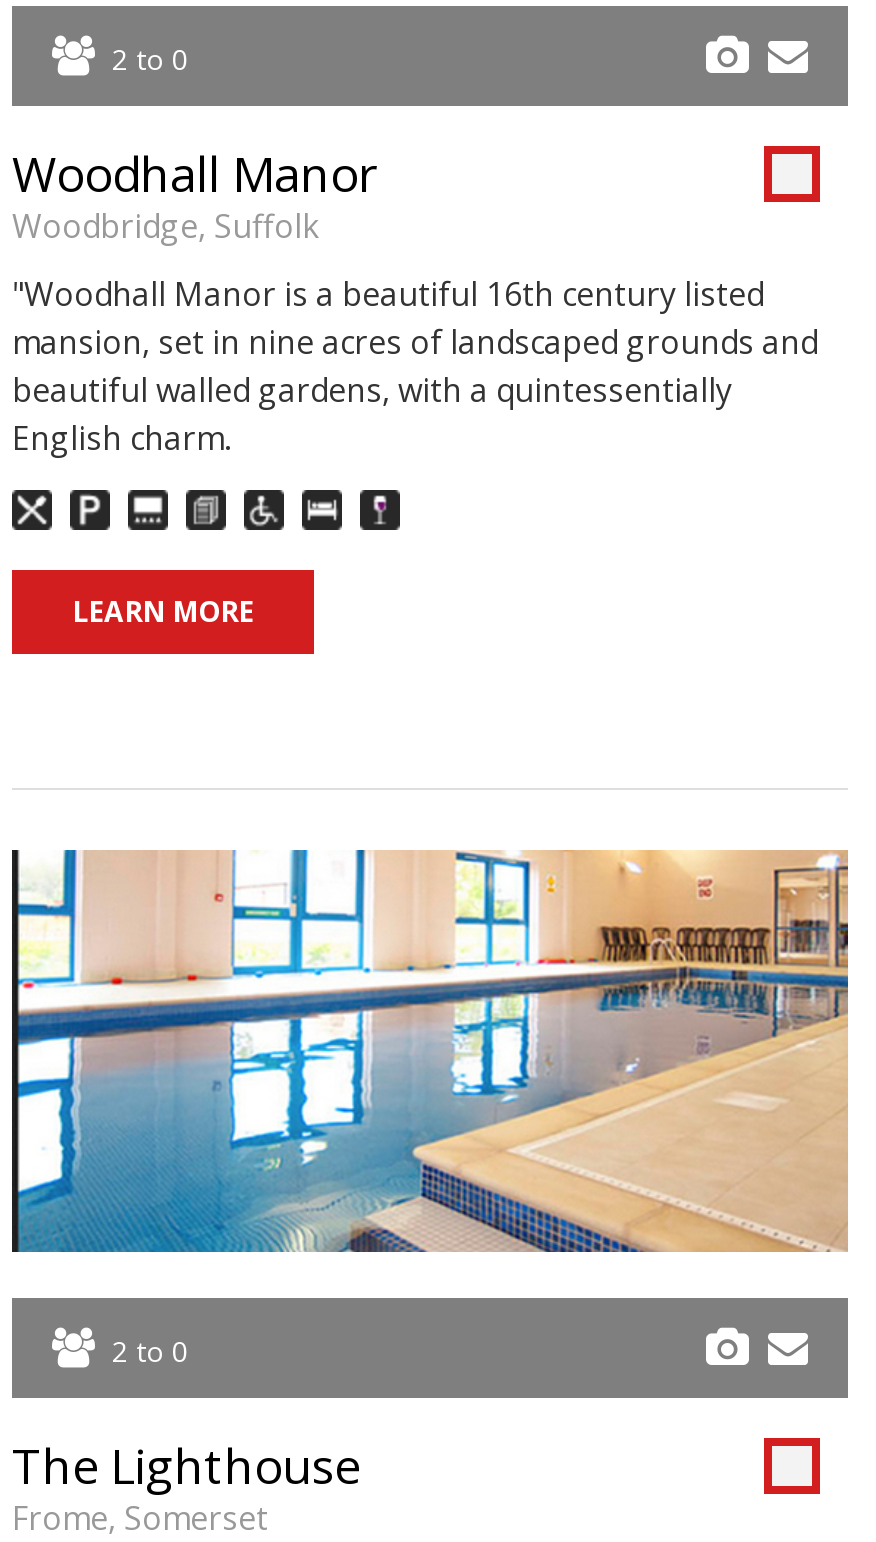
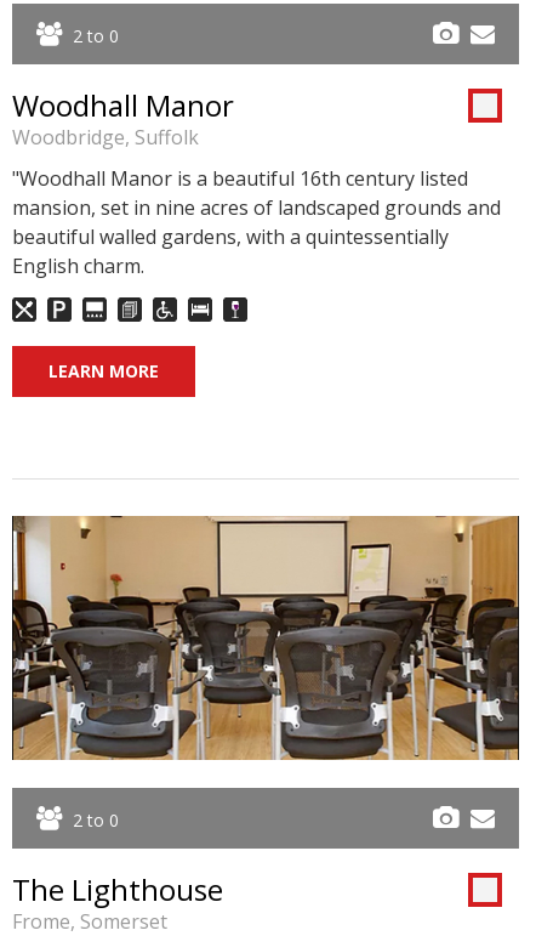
[12,848,850,1254] [image] -> [12,515,520,761] [image]

